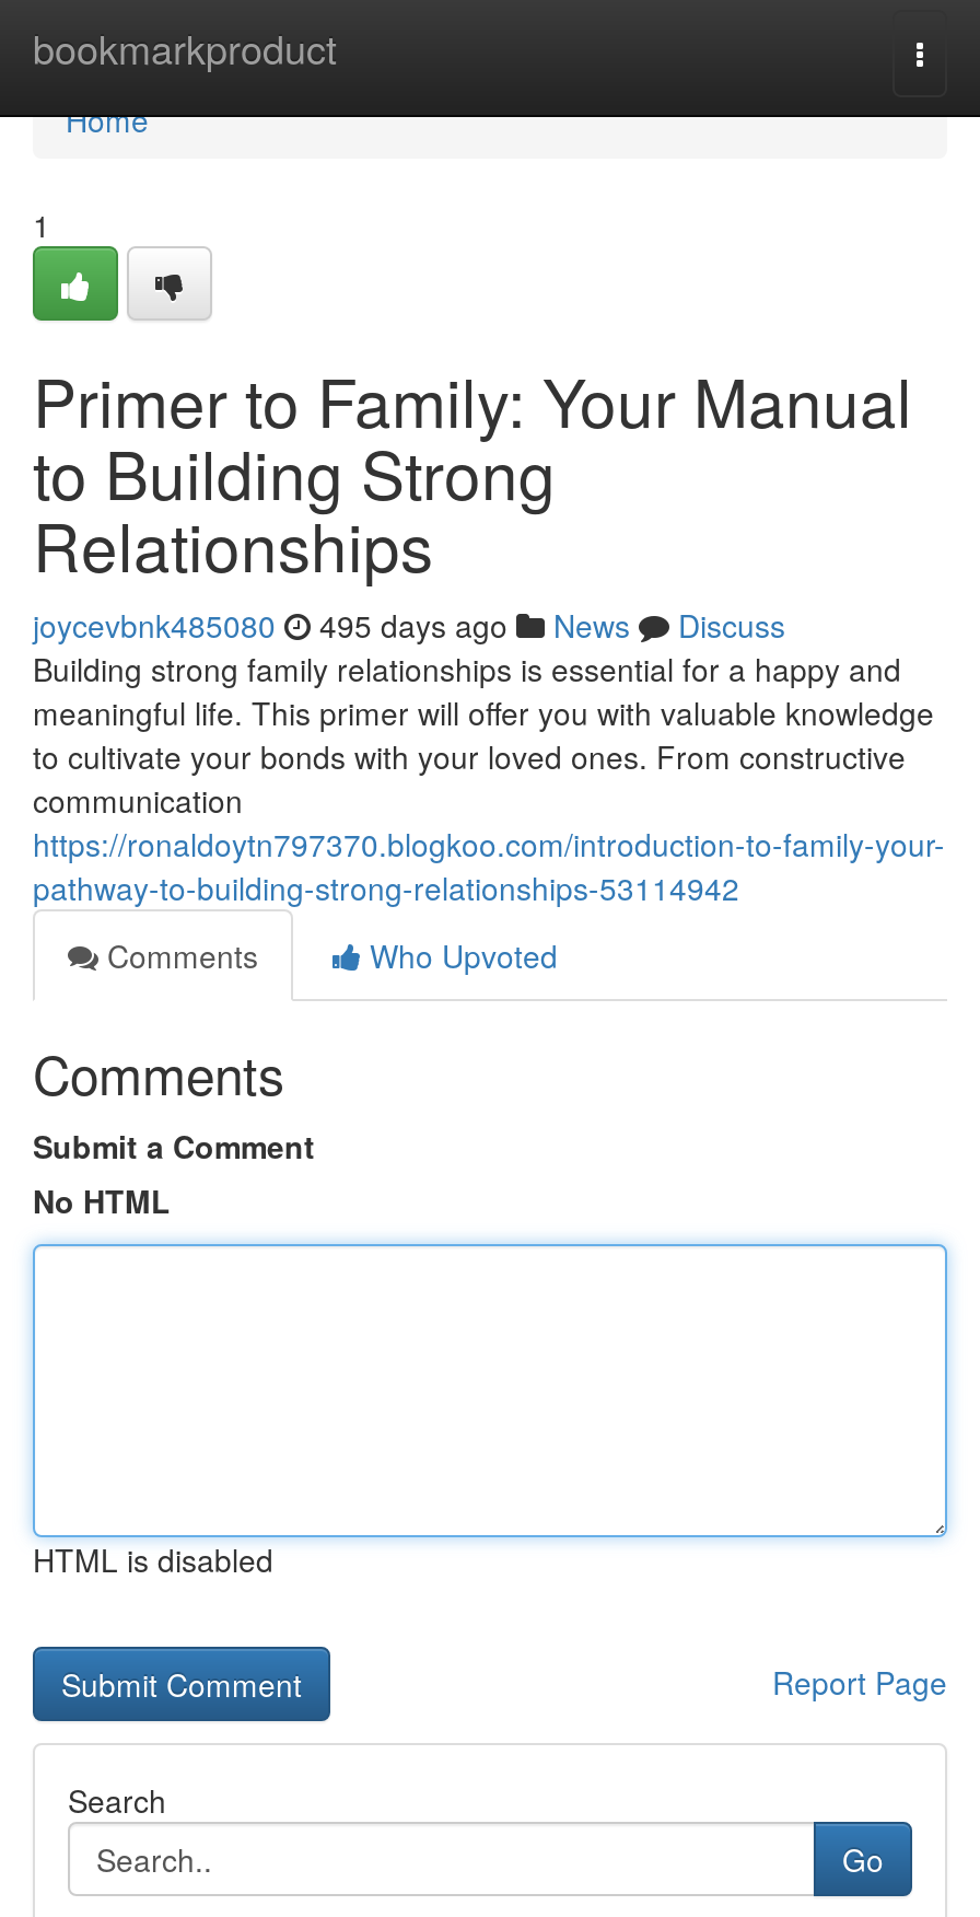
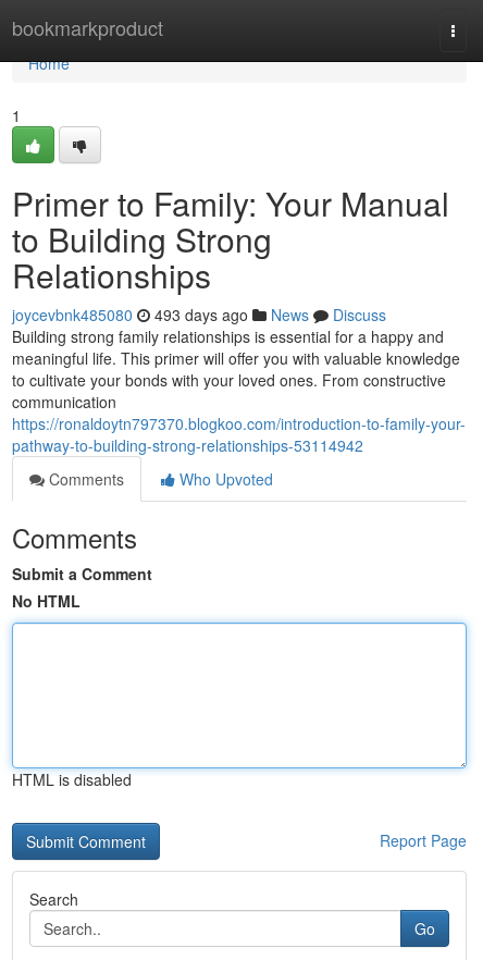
[33,603,785,647] joycevbnk485080 495 days ago News Discuss -> [12,304,386,325] joycevbnk485080 493 days ago News Discuss

